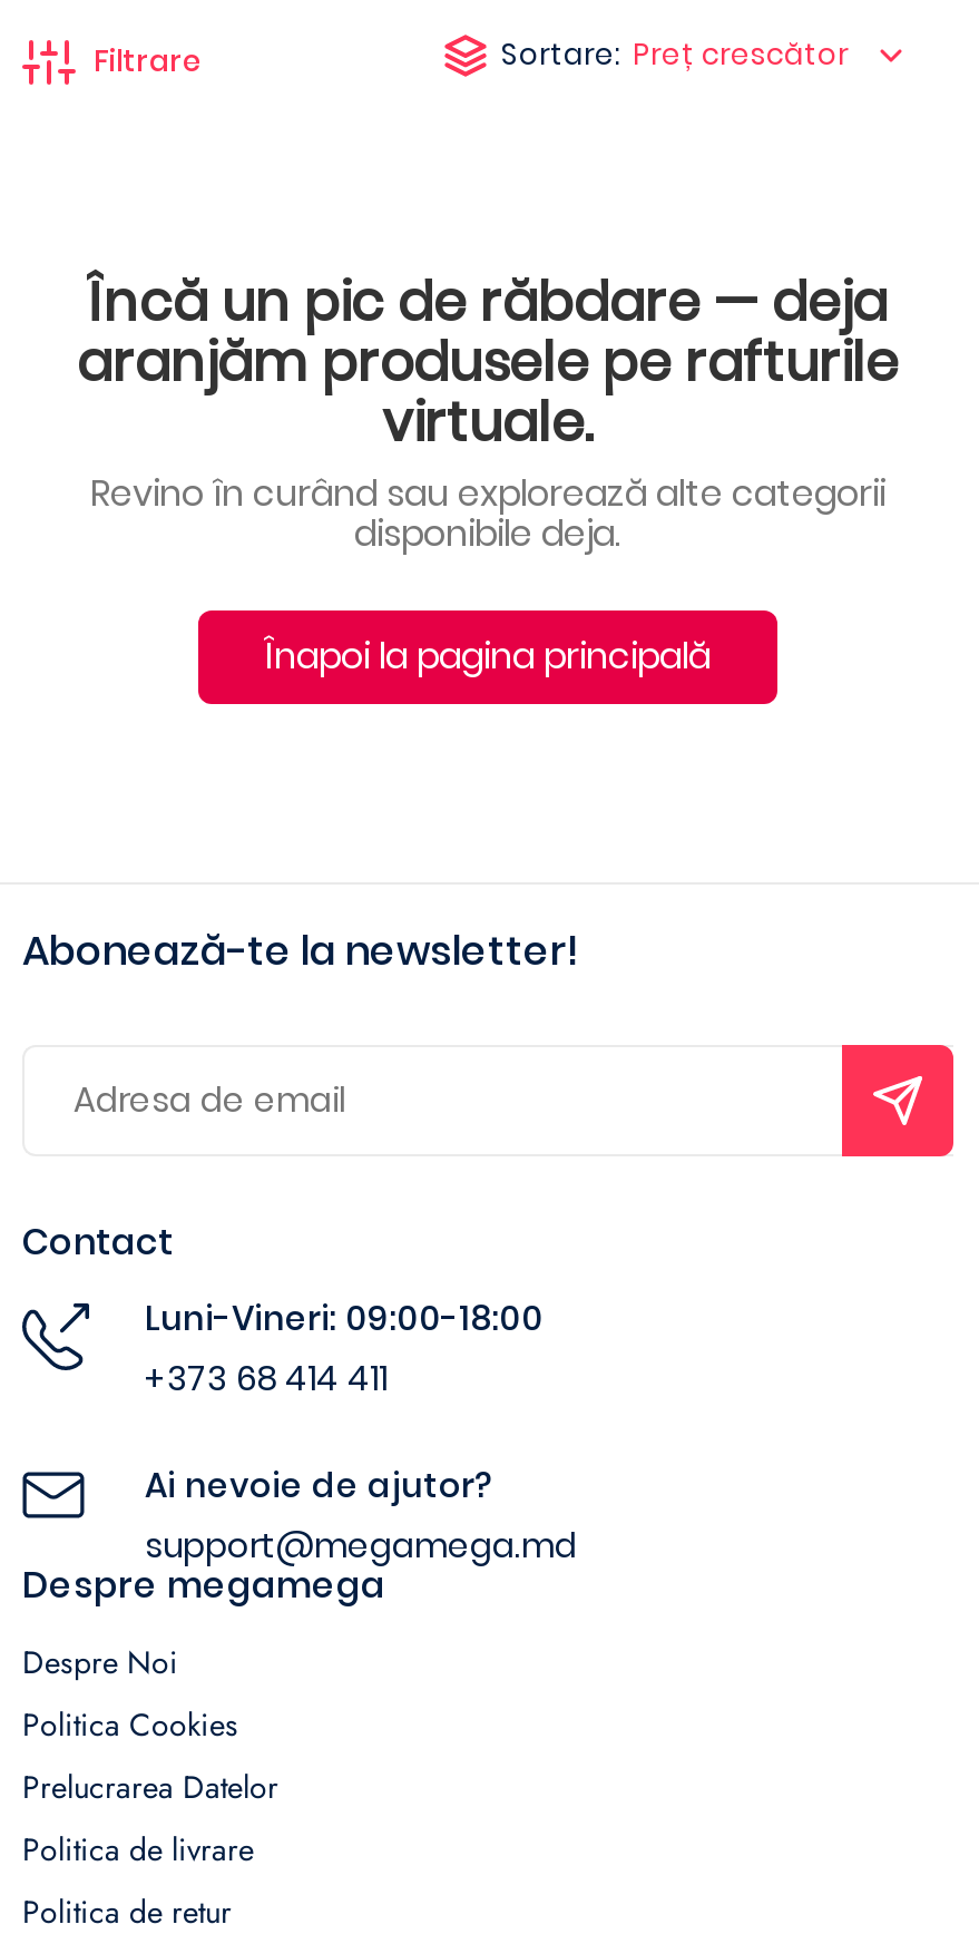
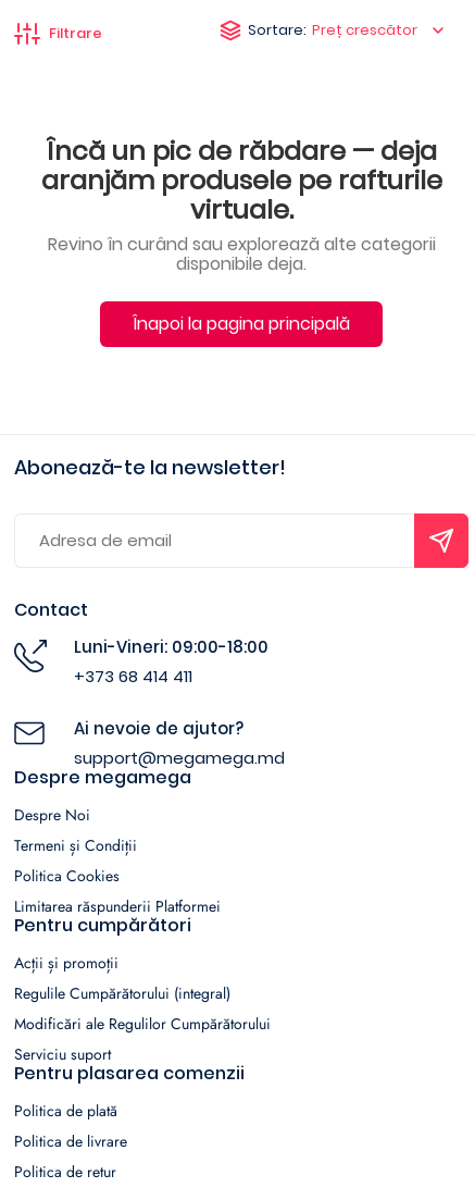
none -> [14,834,137,856] Termeni și Condiții
[22,1764,278,1809] Prelucrarea Datelor -> [14,895,271,1121] Limitarea răspunderii Platformei | Pentru cumpărători | Acții și promoții | Regulile Cumpărătorului (integral) | Modificări ale Regulilor Cumpărătorului | Serviciu suport | Pentru plasarea comenzii | Politica de plată

